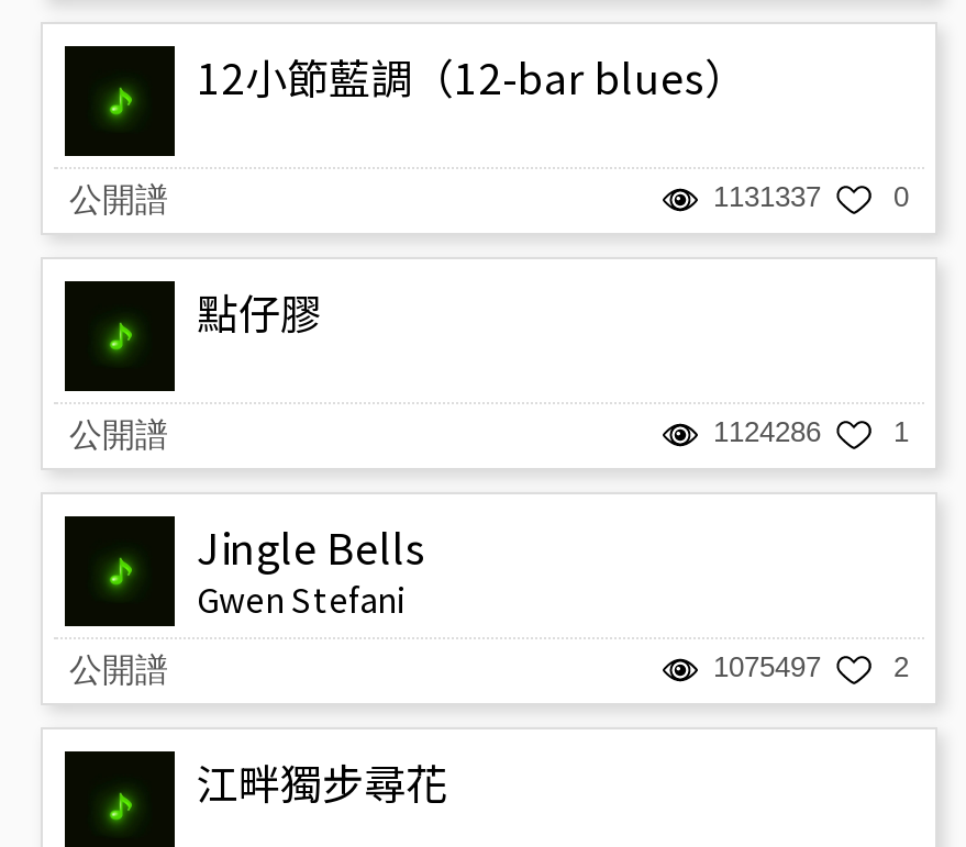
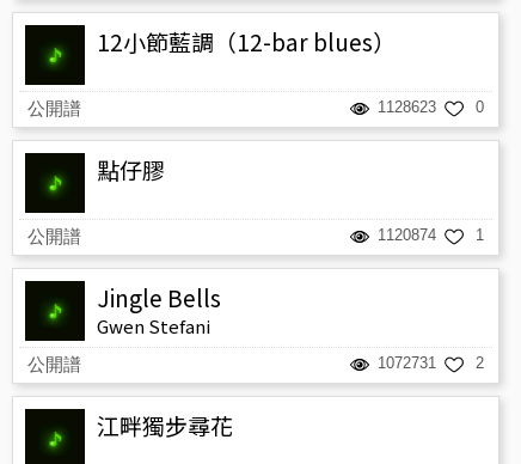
[713,181,821,214] 1131337 -> [378,98,436,116] 1128623
[713,416,821,449] 1124286 -> [378,226,436,244] 1120874
[713,651,821,684] 1075497 -> [378,354,436,372] 1072731

